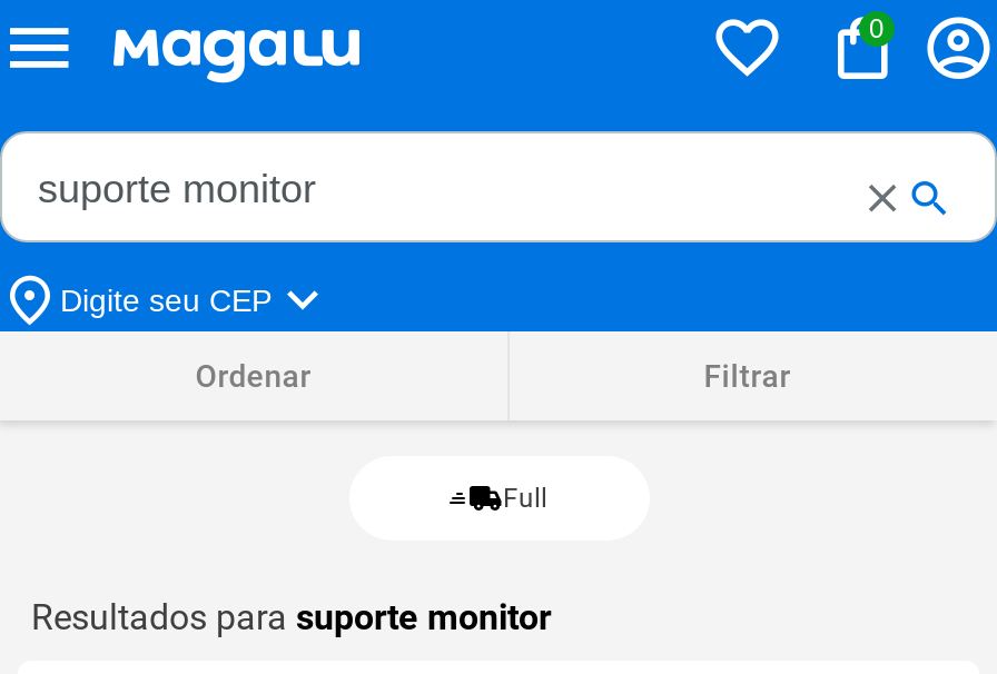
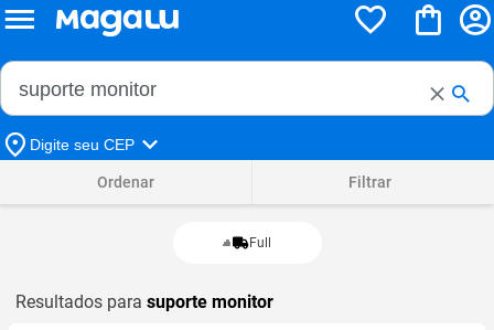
[869,13,885,44] 0 -> none

